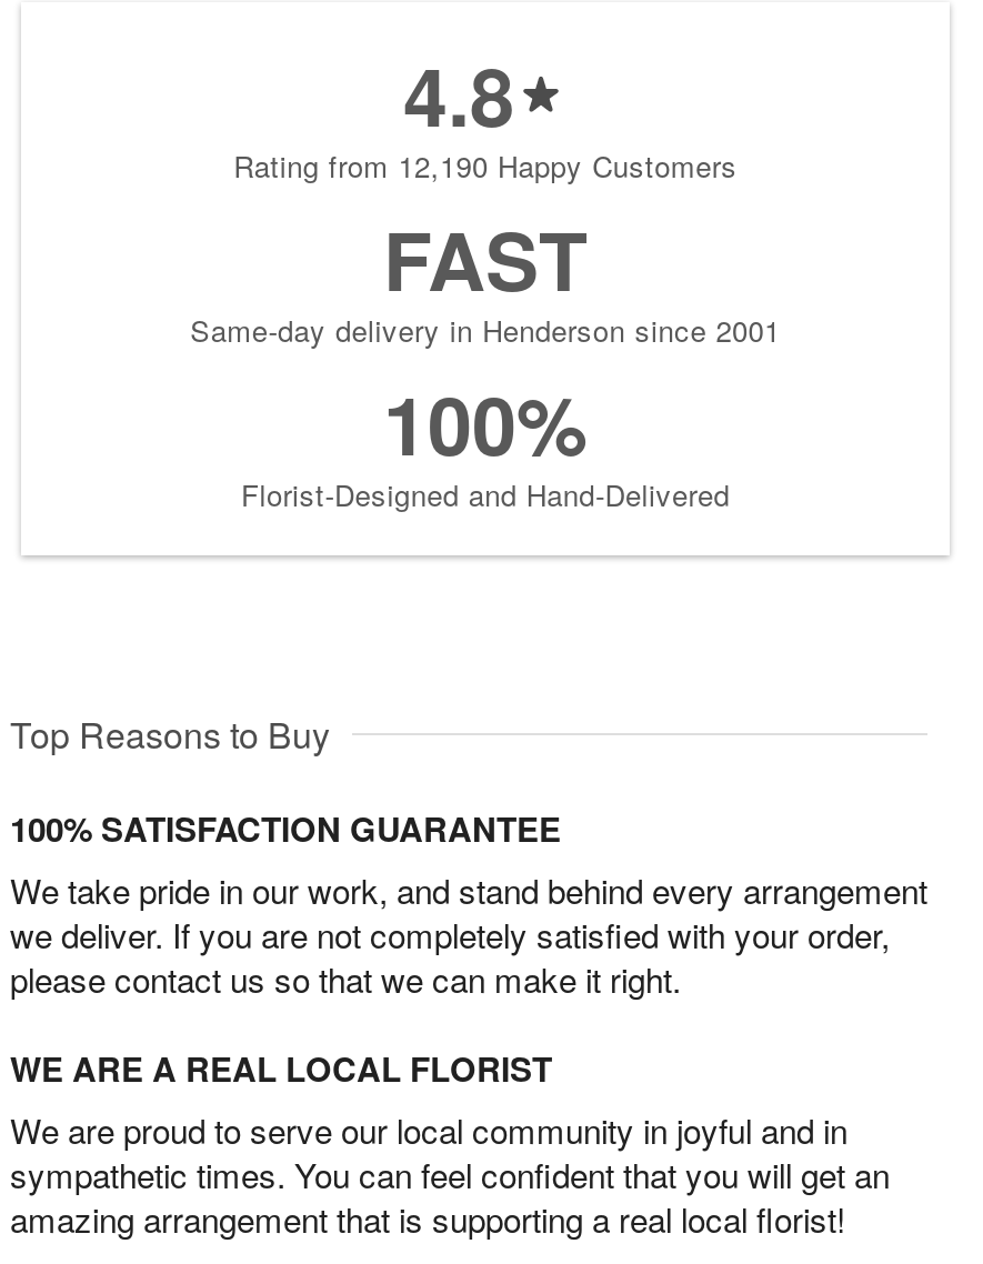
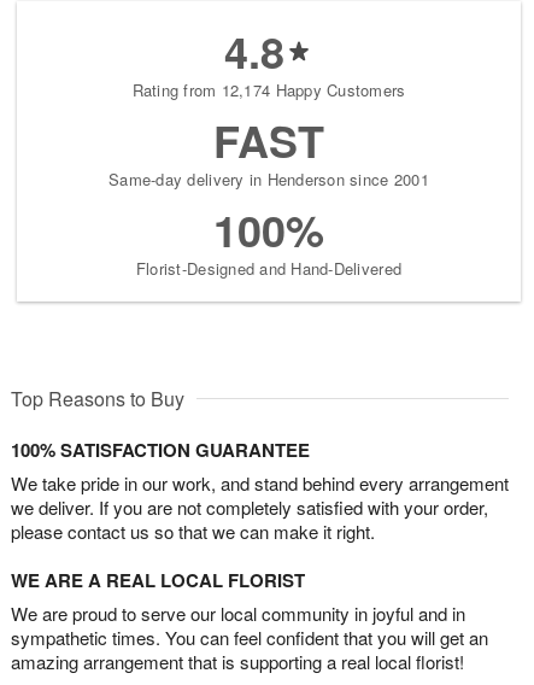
[233,145,737,187] Rating from 12,190 Happy Customers -> [132,79,406,102] Rating from 12,174 Happy Customers

